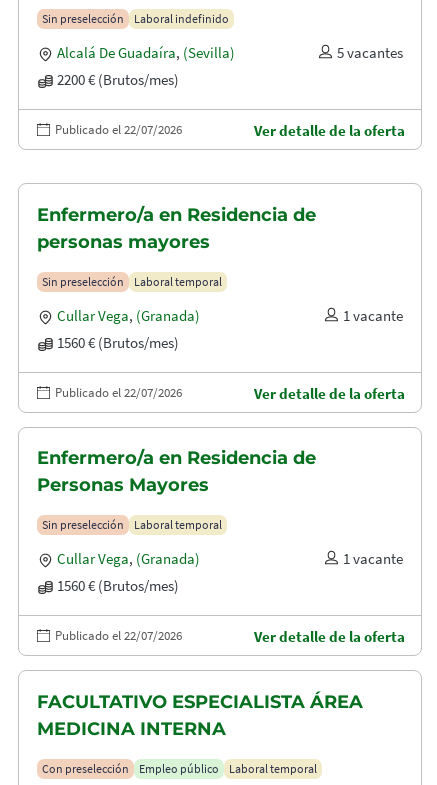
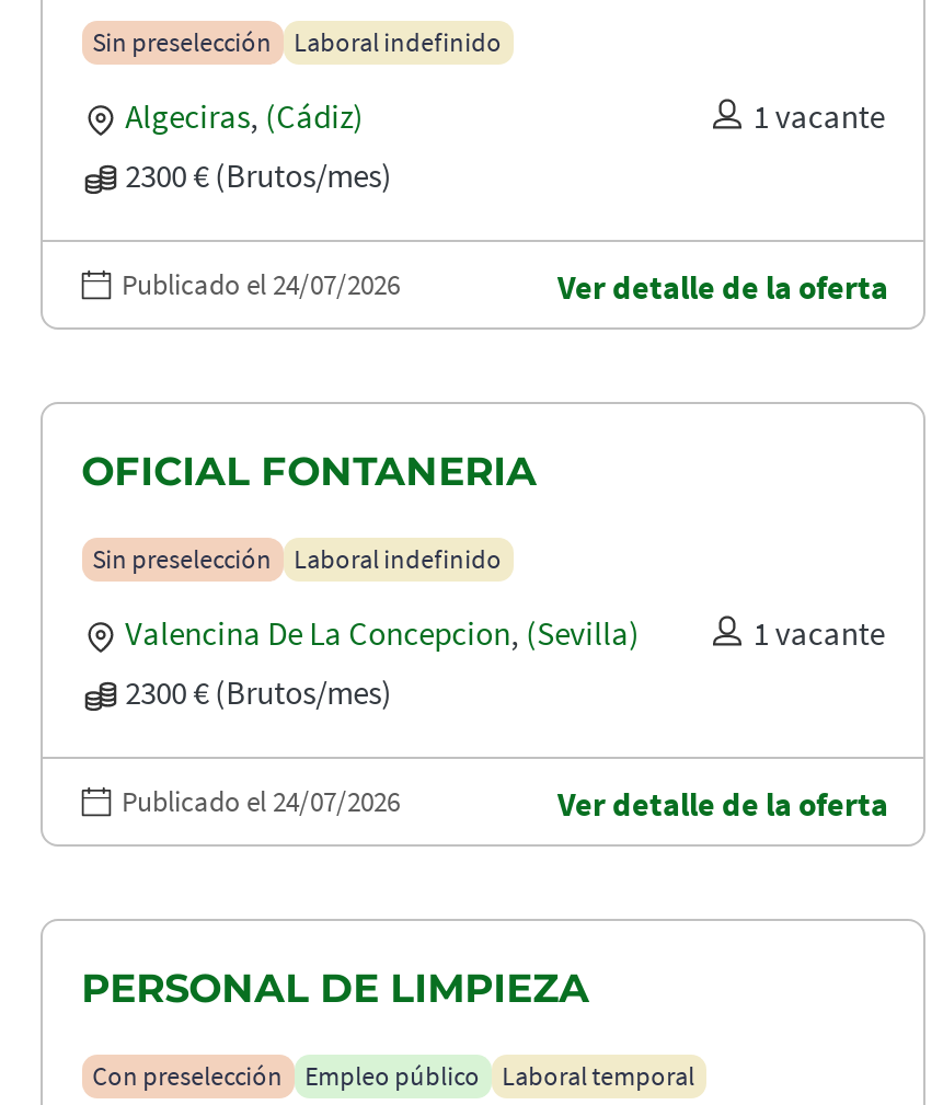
[57,43,403,89] Alcalá De Guadaíra, (Sevilla) | 5 vacantes | 2200 € (Brutos/mes) -> [125,95,885,196] Algeciras, (Cádiz) | 1 vacante | 2300 € (Brutos/mes)
[55,121,182,138] Publicado el 22/07/2026 -> [122,266,400,303] Publicado el 24/07/2026
[37,204,316,253] Enfermero/a en Residencia de | personas mayores -> [81,447,537,496] OFICIAL FONTANERIA
[134,274,222,289] Laboral temporal -> [294,542,502,575] Laboral indefinido
[57,306,200,325] Cullar Vega, (Granada) -> [125,612,640,653] Valencina De La Concepcion, (Sevilla)
[57,333,179,352] 1560 € (Brutos/mes) -> [125,671,392,713] 2300 € (Brutos/mes)
[55,384,182,401] Publicado el 22/07/2026 -> [122,783,400,820] Publicado el 24/07/2026
[37,447,405,740] Enfermero/a en Residencia de | Personas Mayores | Sin preselección | Laboral temporal | Cullar Vega, (Granada) | 1 vacante | 1560 € (Brutos/mes) | Publicado el 22/07/2026 | Ver detalle de la oferta | FACULTATIVO ESPECIALISTA ÁREA | MEDICINA INTERNA -> [81,964,589,1013] PERSONAL DE LIMPIEZA

